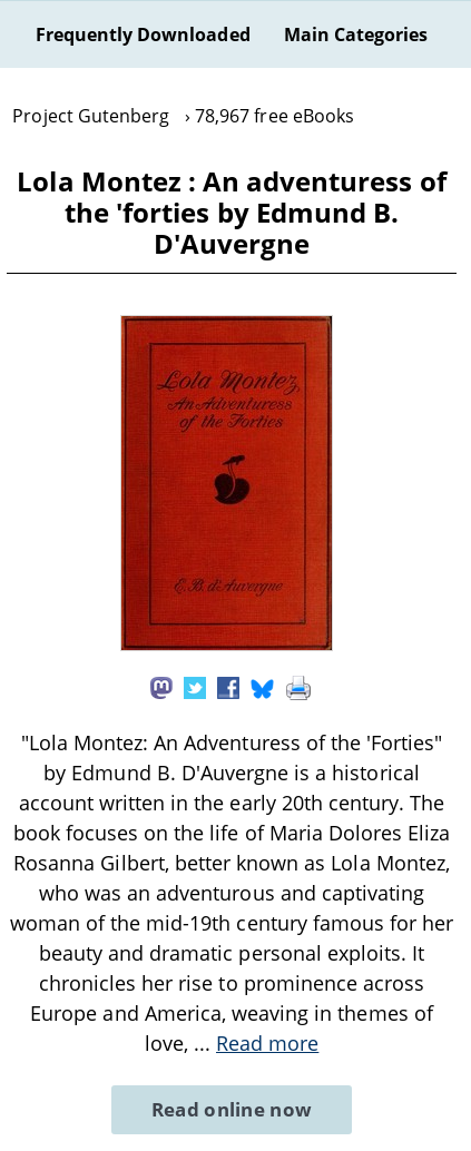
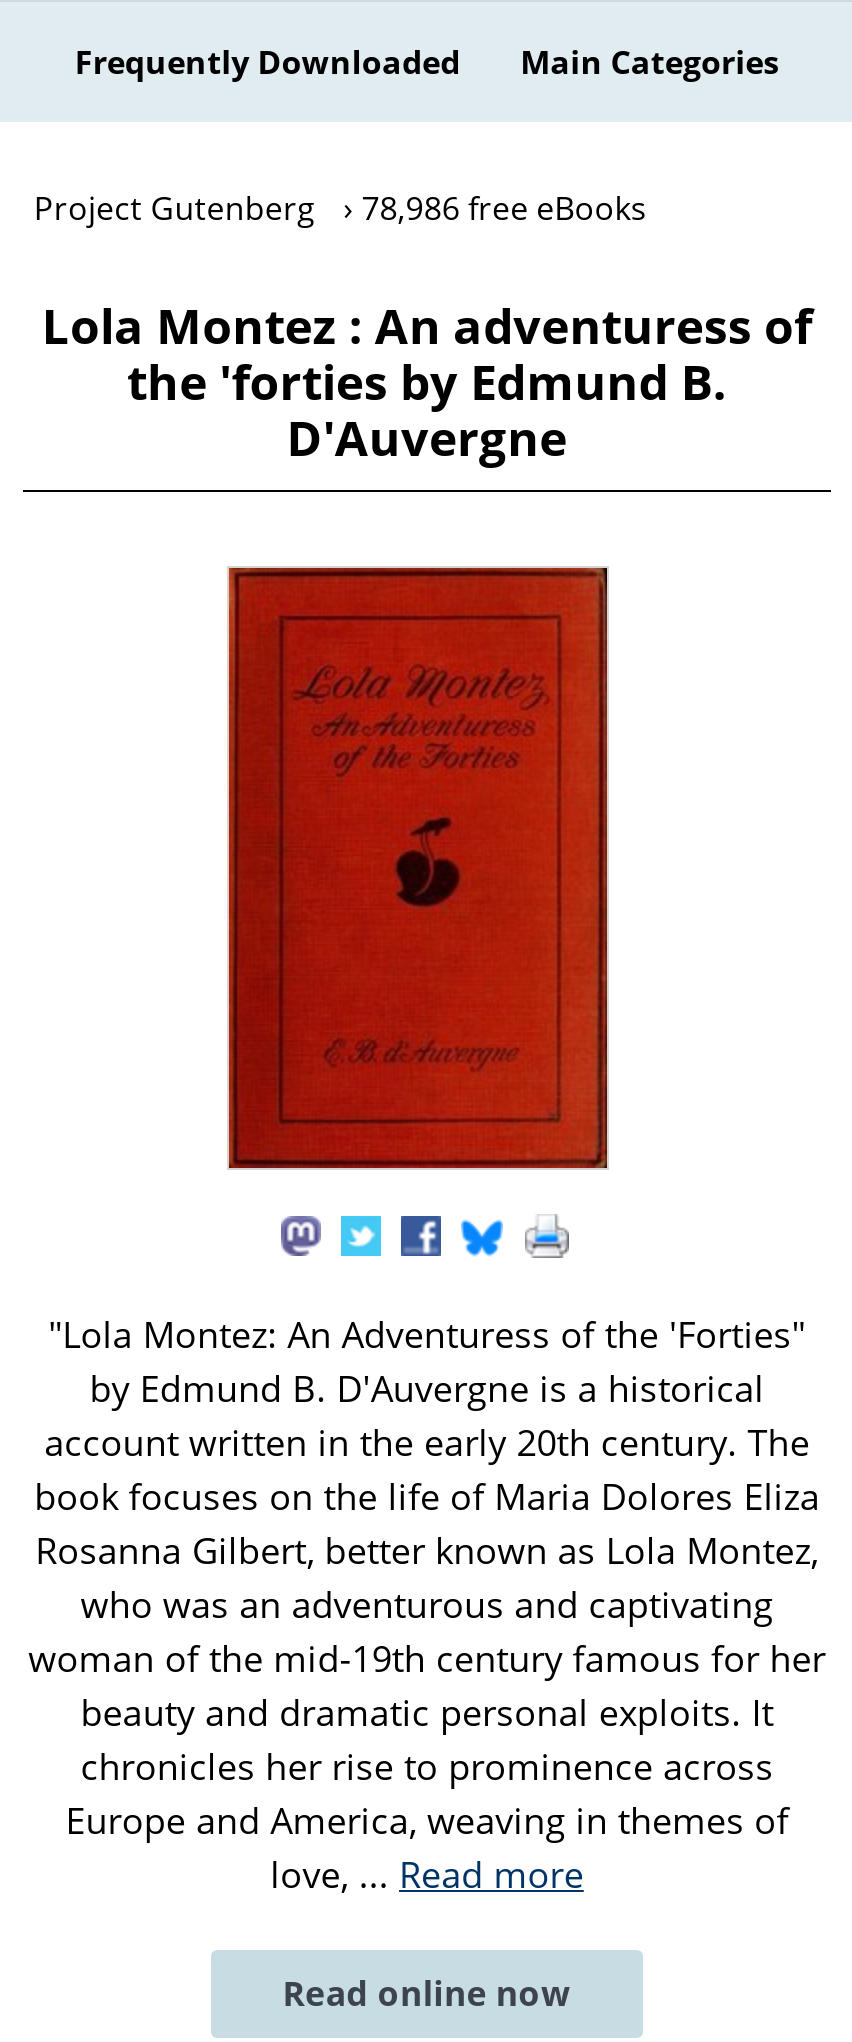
[13,104,354,128] Project Gutenberg 78,967 free eBooks -> [34,186,647,230] Project Gutenberg 78,986 free eBooks

